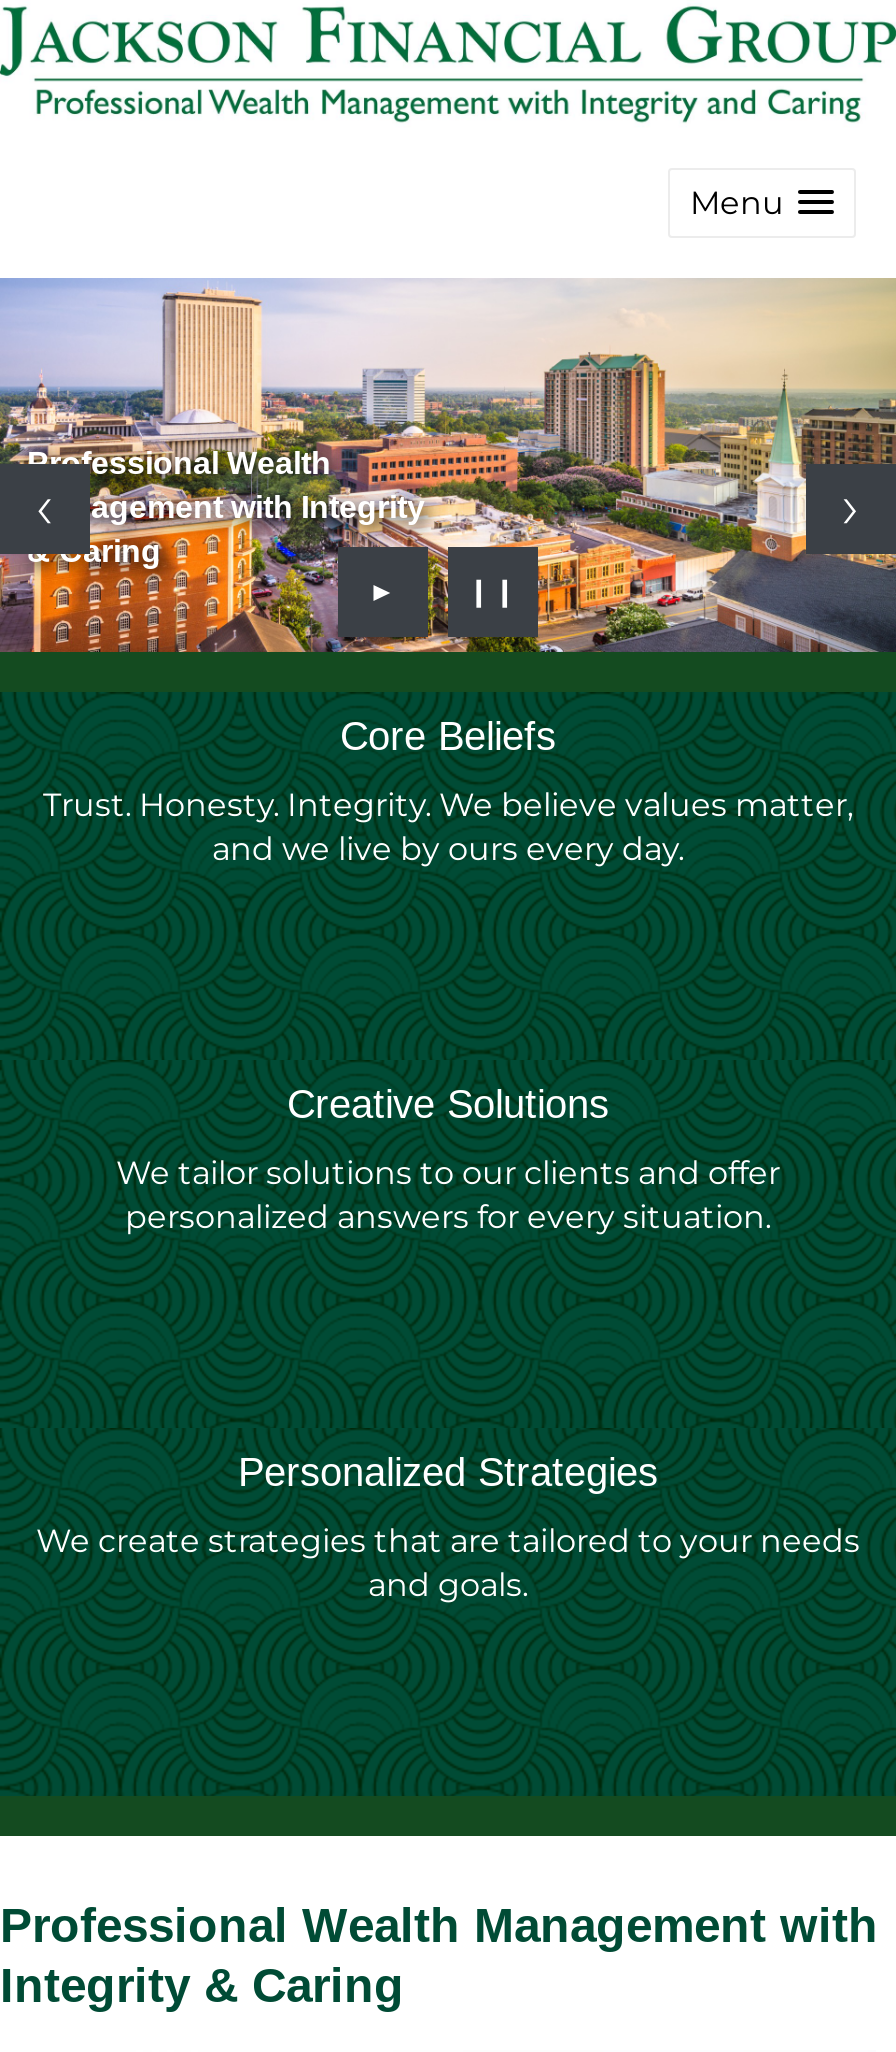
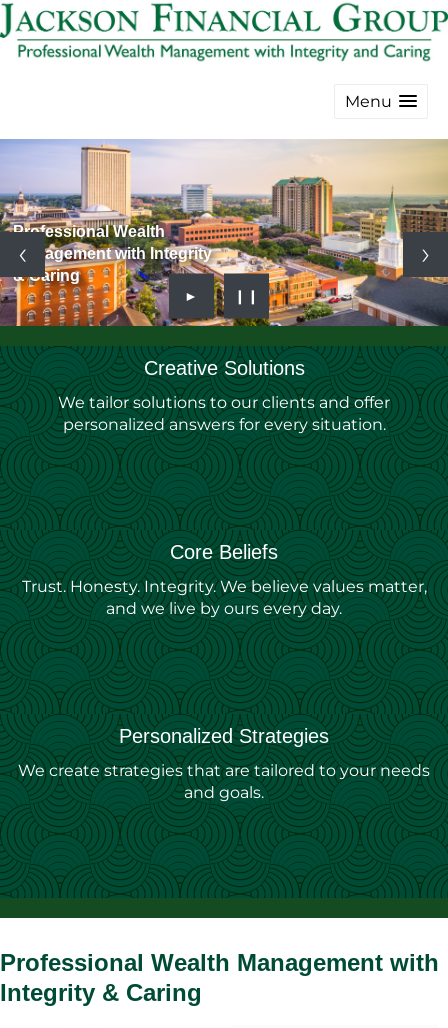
moved [43,713,853,867] -> [21,541,426,618]: Core Beliefs | Trust. Honesty. Integrity. We believe values matter, | and we live by ours every day.
moved [116,1081,780,1235] -> [58,357,390,434]: Creative Solutions | We tailor solutions to our clients and offer | personalized answers for every situation.

